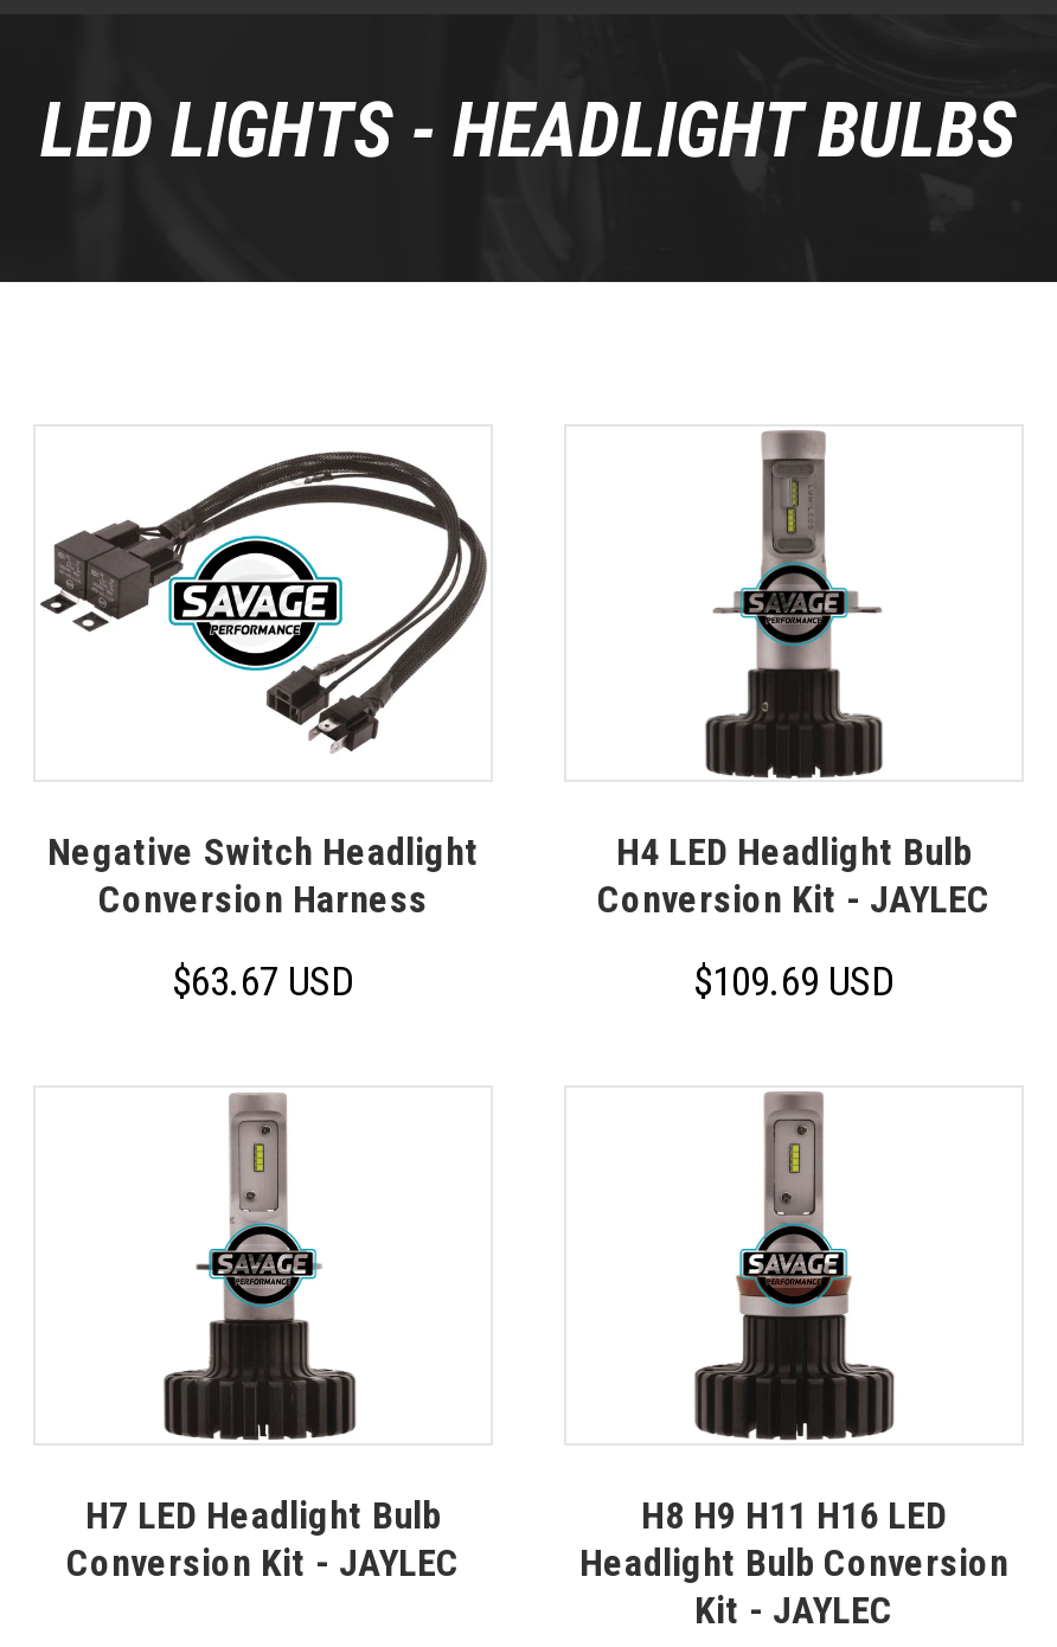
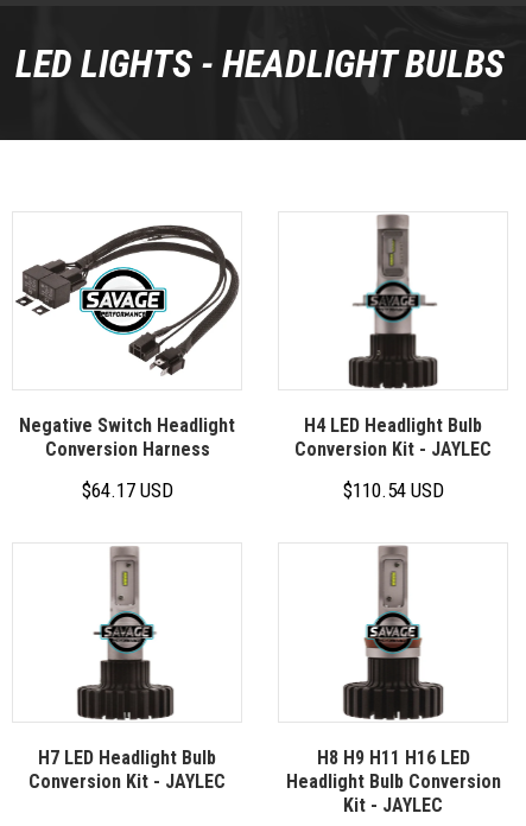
[172,958,354,1006] $63.67 USD -> [81,479,173,502] $64.17 USD
[693,958,895,1006] $109.69 USD -> [343,479,443,502] $110.54 USD

